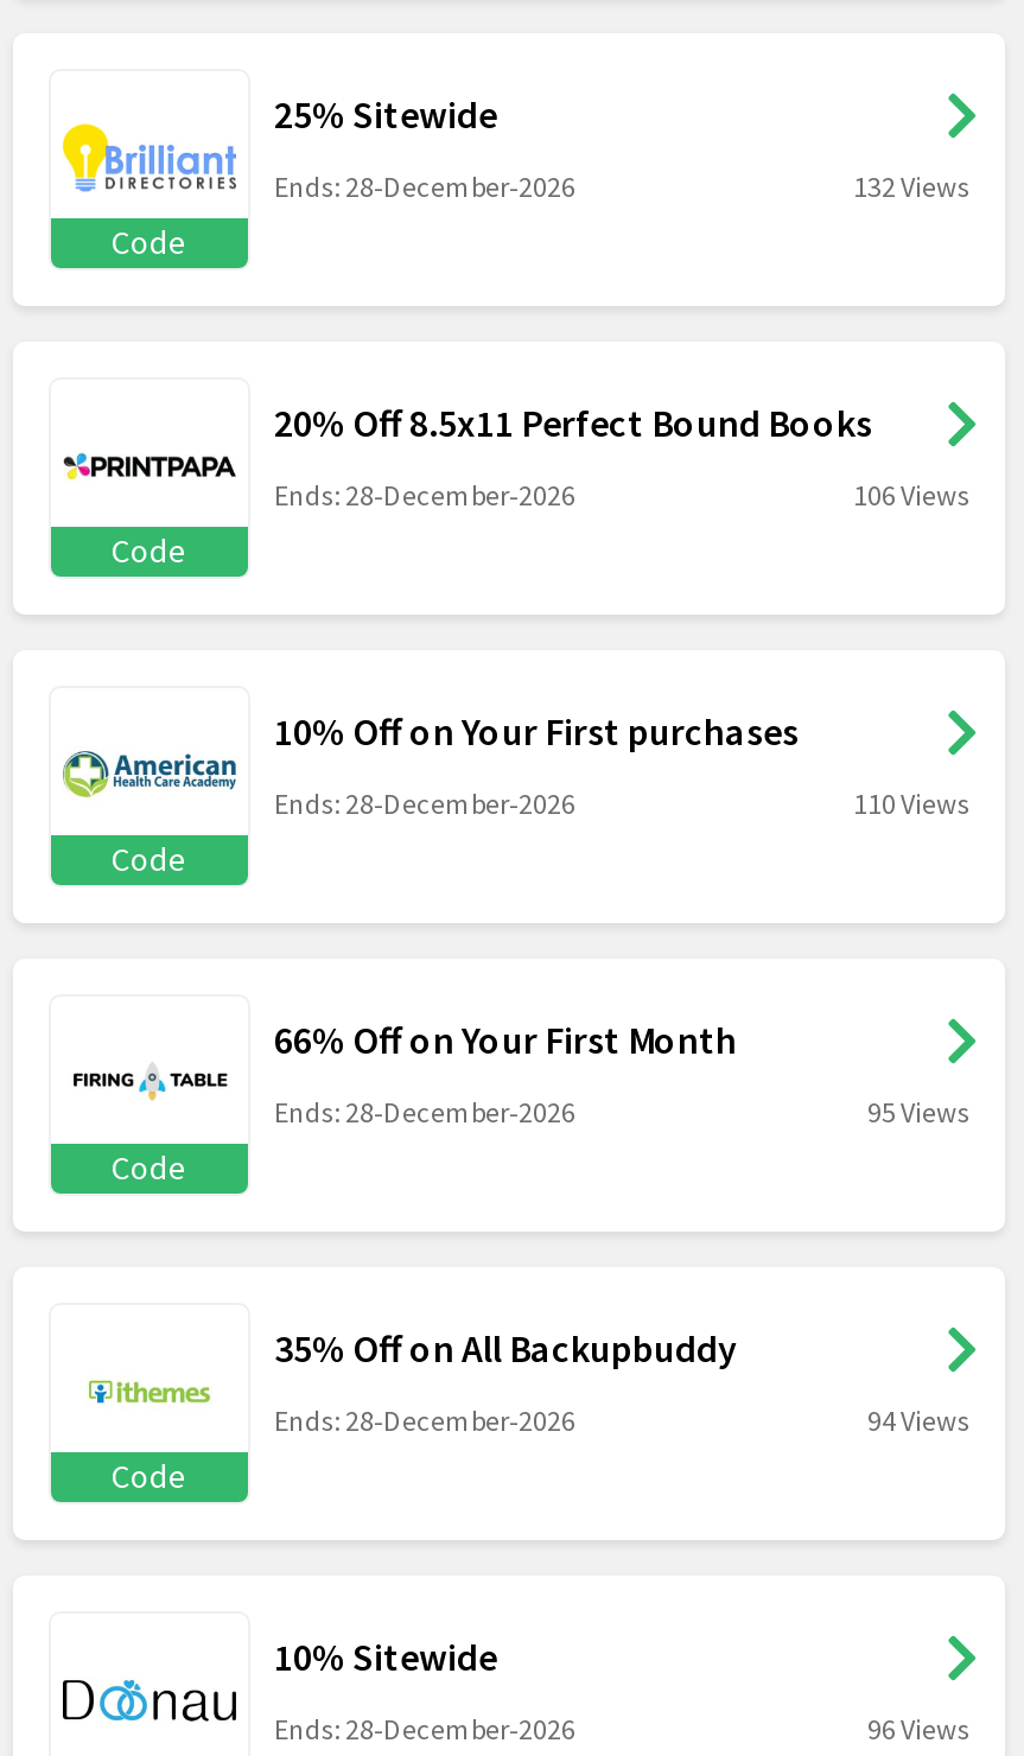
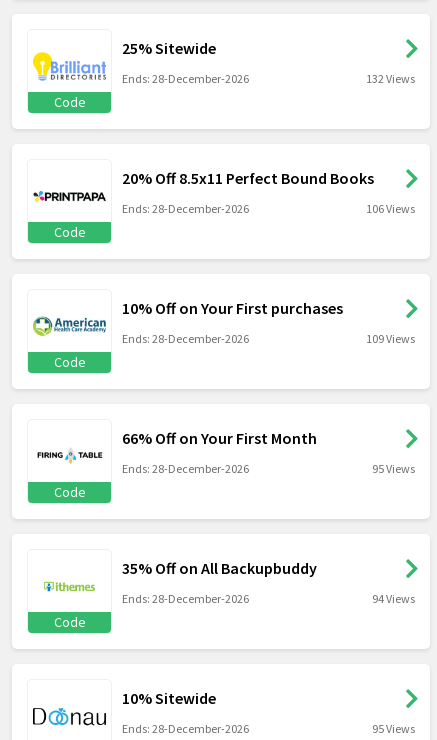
[853,786,969,822] 110 Views -> [366,331,415,346] 109 Views
[867,1711,969,1747] 96 Views -> [372,721,415,736] 95 Views

